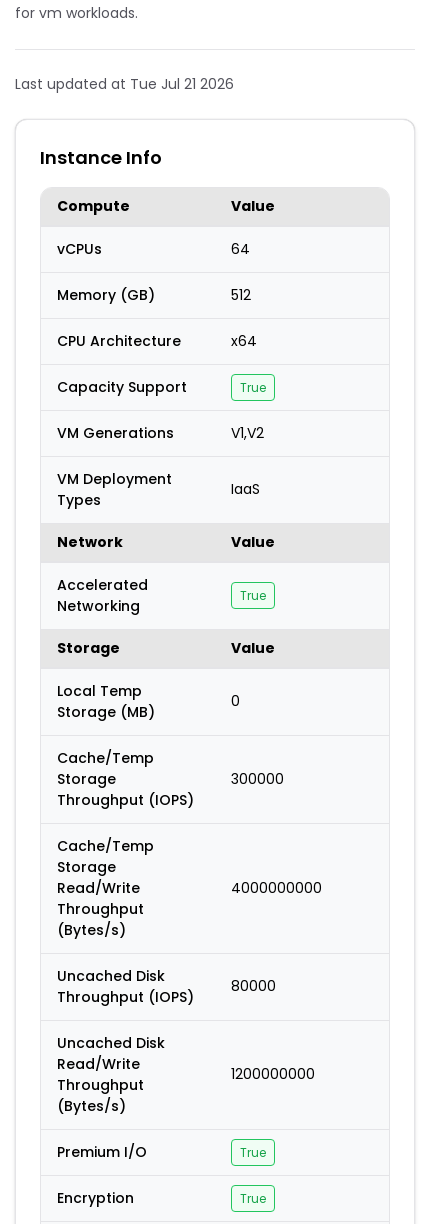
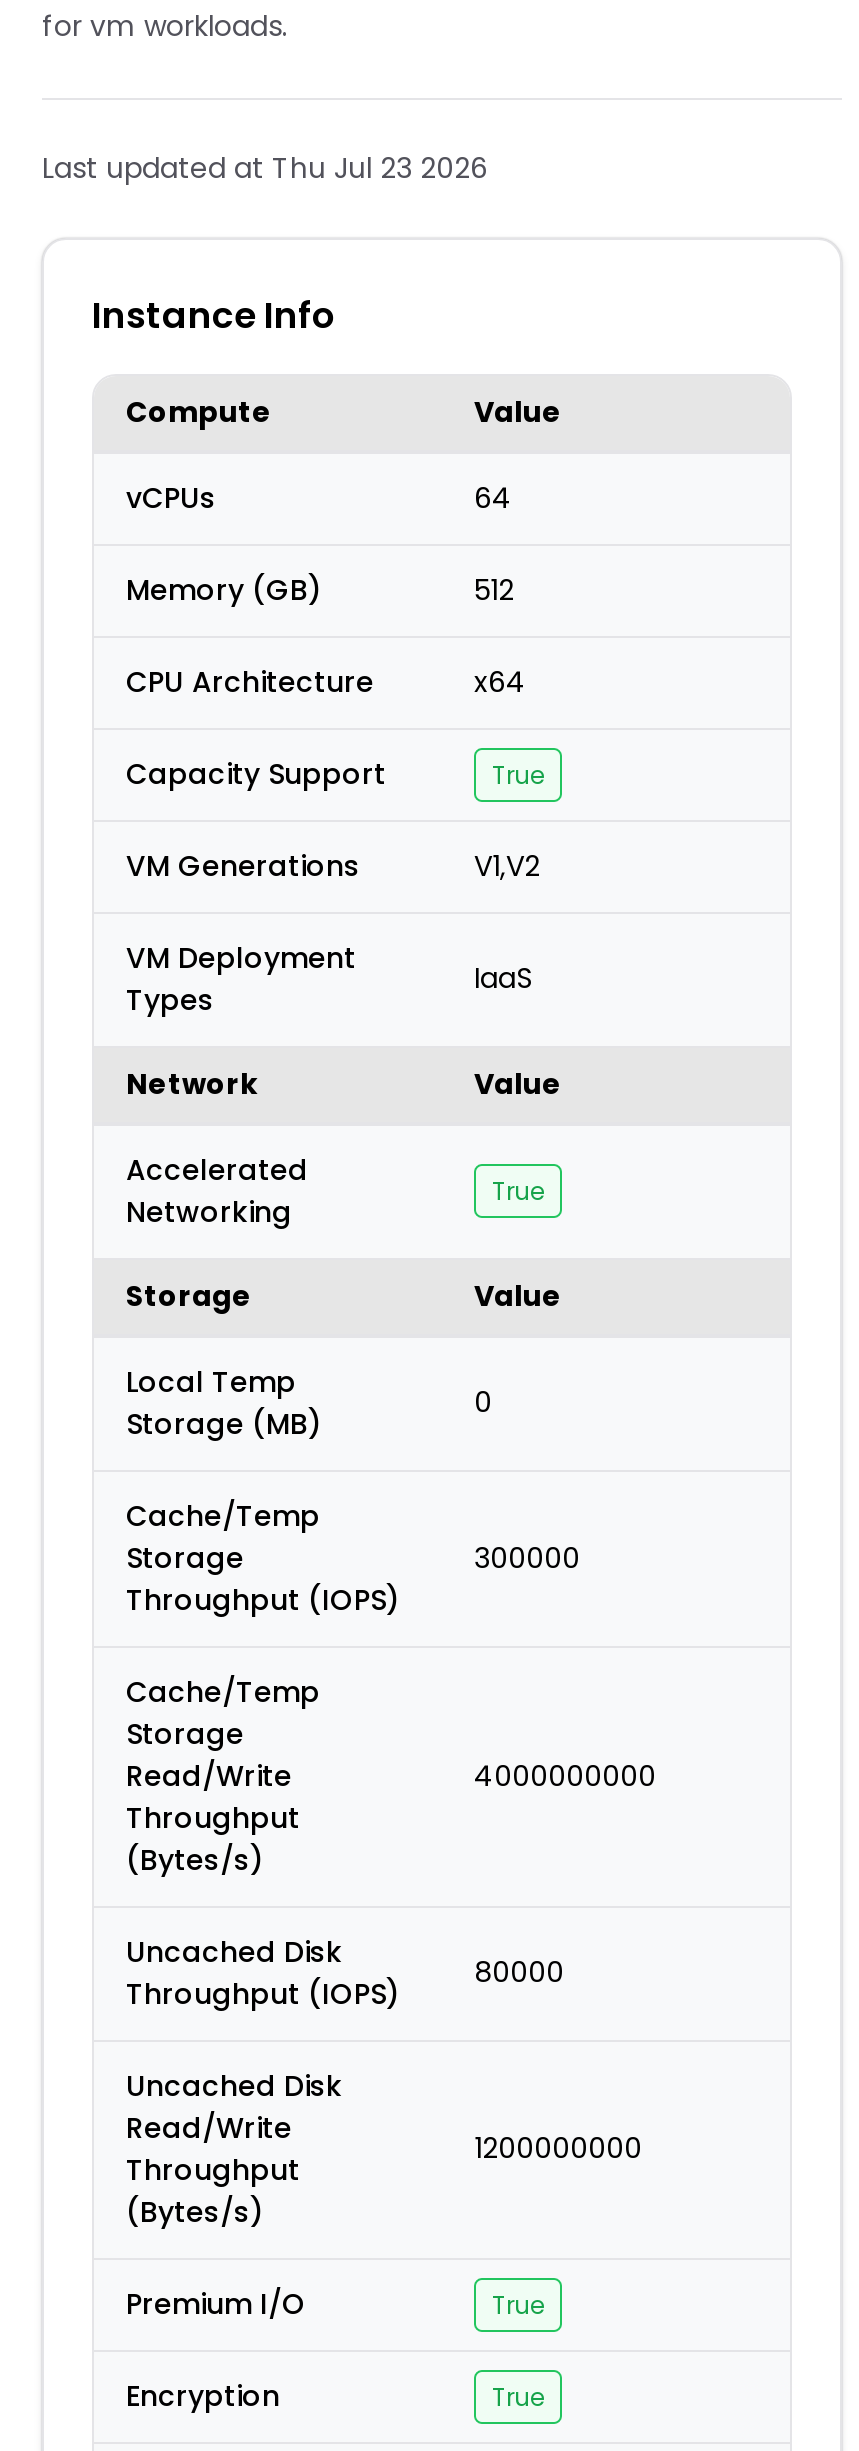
[15,74,234,94] Last updated at Tue Jul 21 2026 -> [42,148,488,188] Last updated at Thu Jul 23 2026

